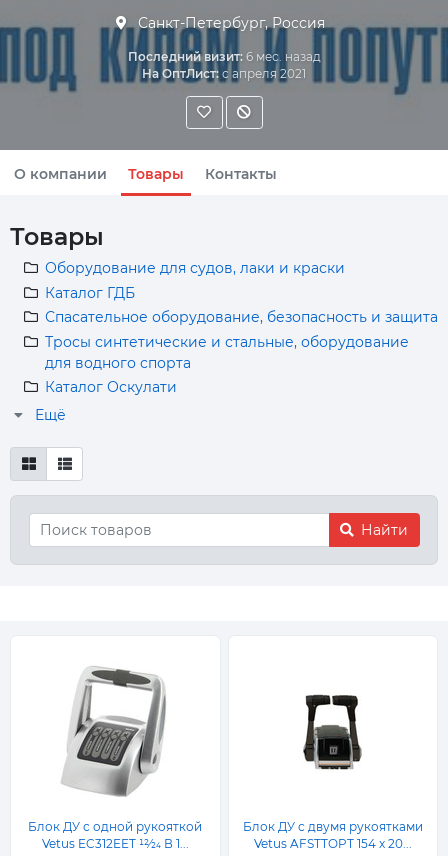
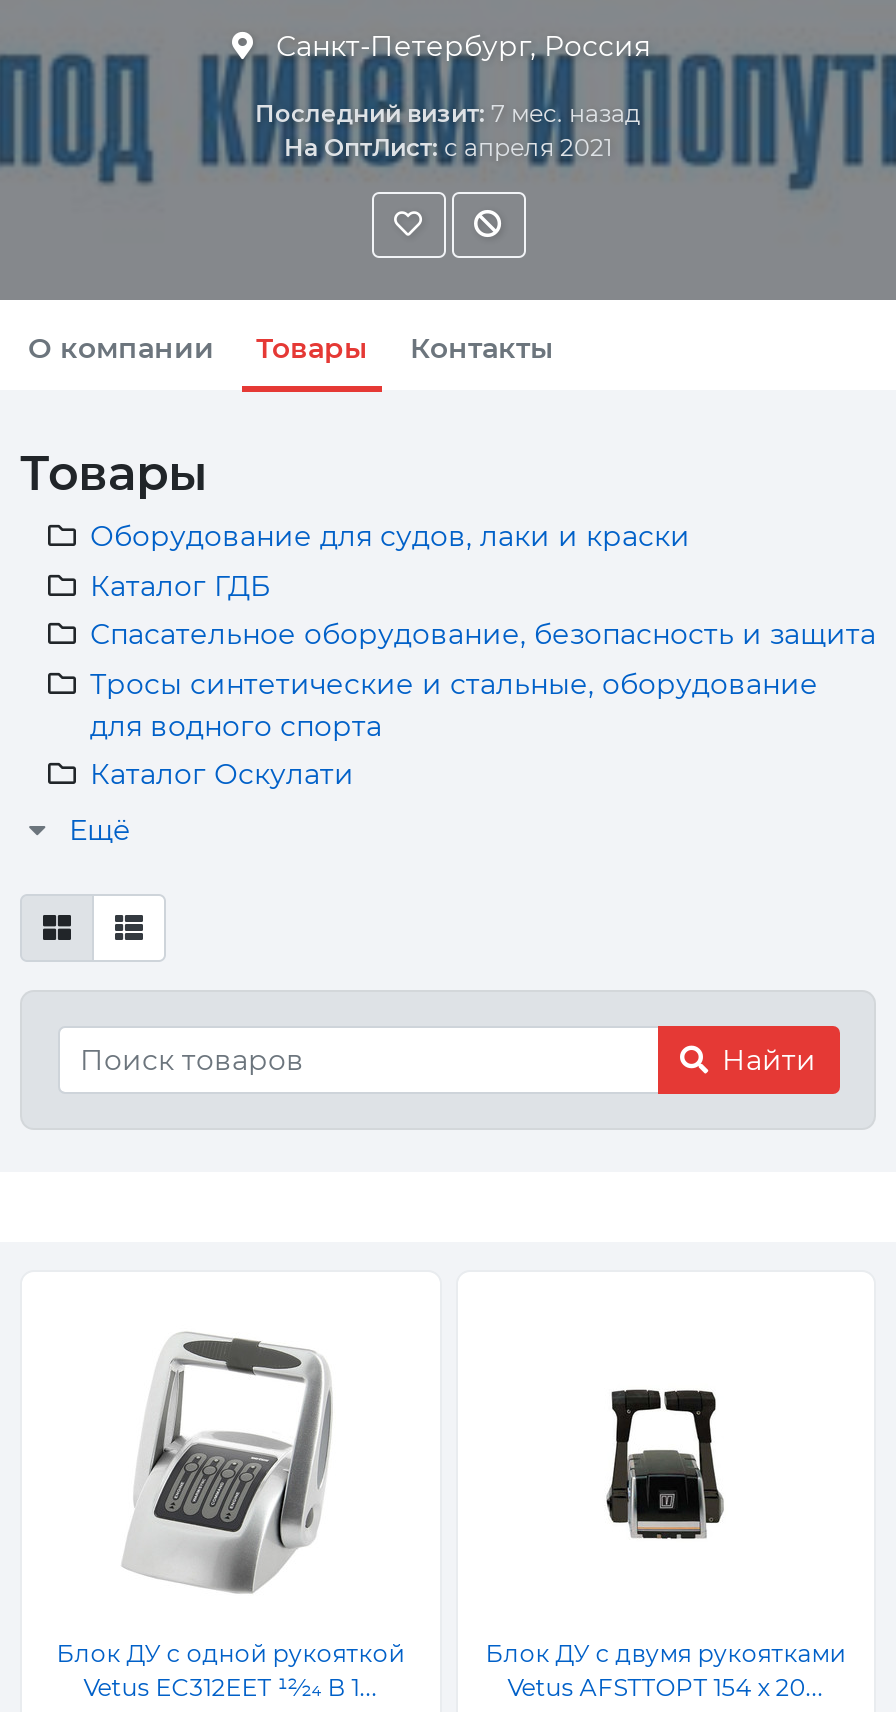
[127,49,320,64] Последний визит: 6 мес. назад -> [255,98,641,128] Последний визит: 7 мес. назад

